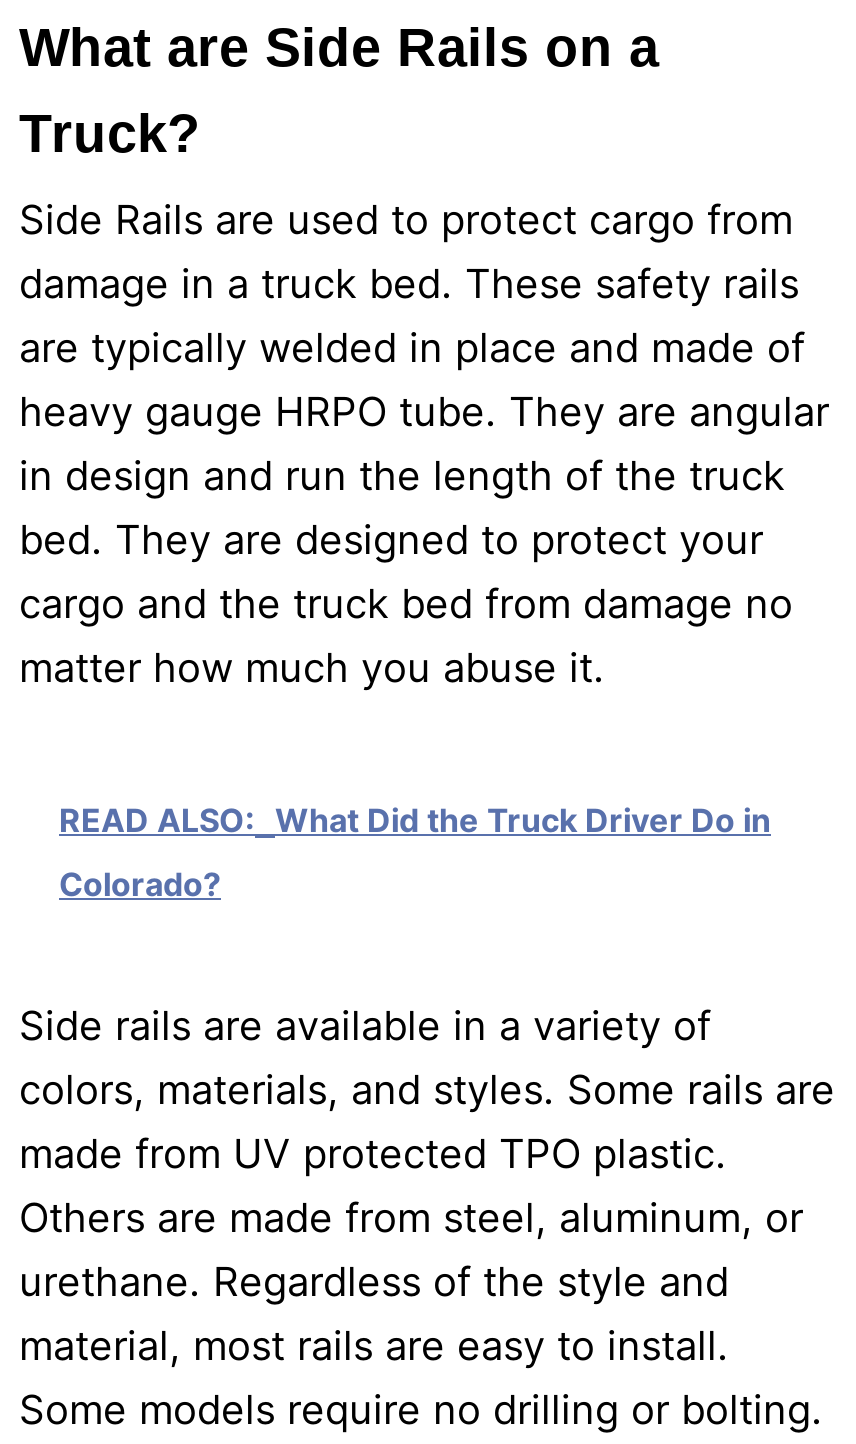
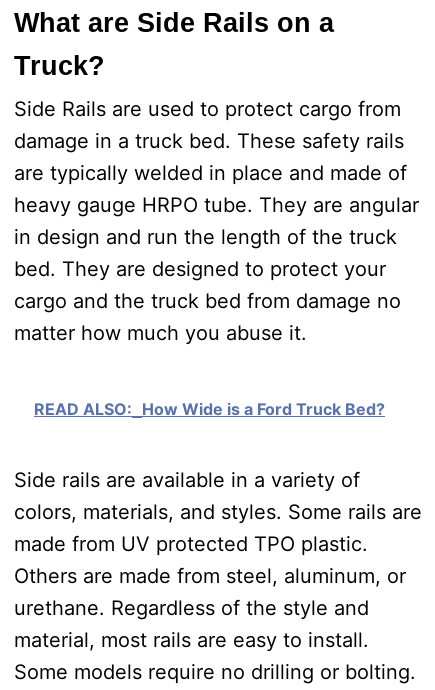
[59,801,771,905] READ ALSO: What Did the Truck Driver Do in | Colorado? -> [34,399,385,419] READ ALSO: How Wide is a Ford Truck Bed?

